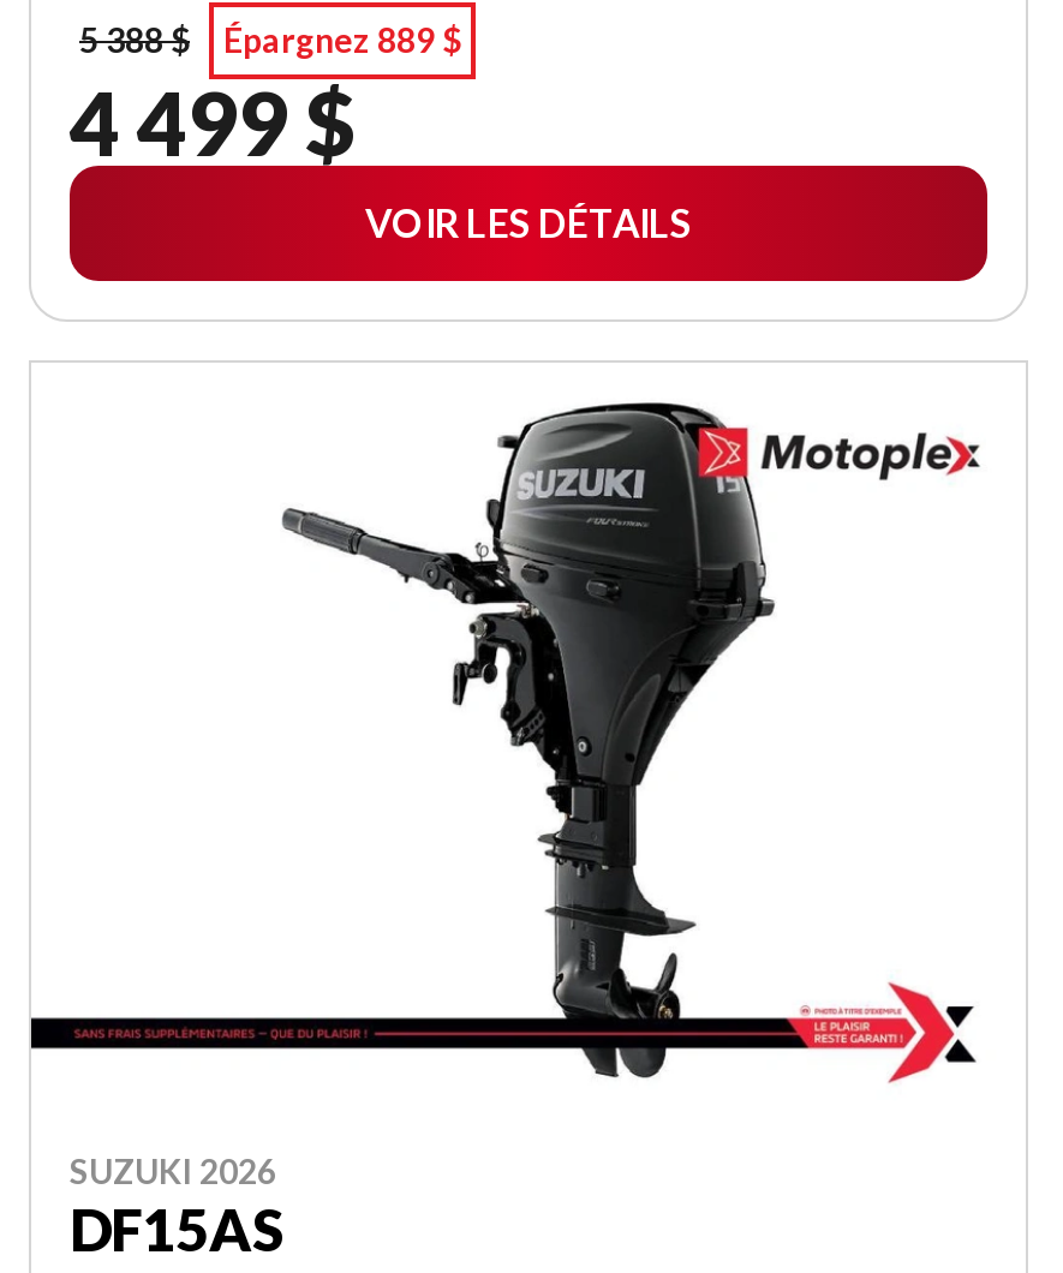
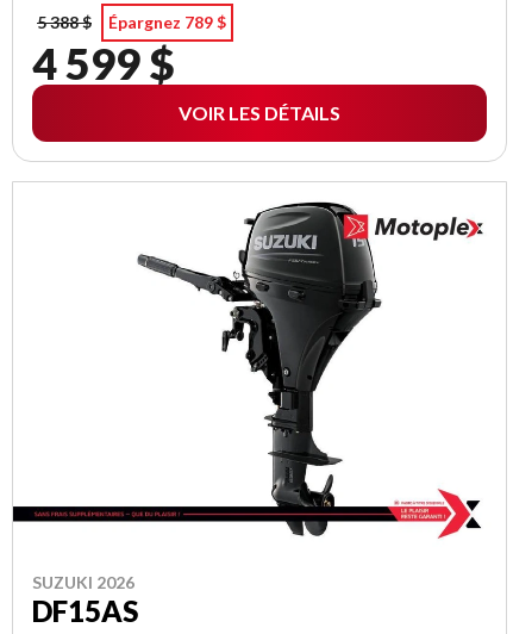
[79,19,461,60] 5 388 $ Épargnez 889 $ -> [37,11,226,32] 5 388 $ Épargnez 789 $
[70,70,358,175] 4 499 $ -> [32,36,175,89] 4 599 $

